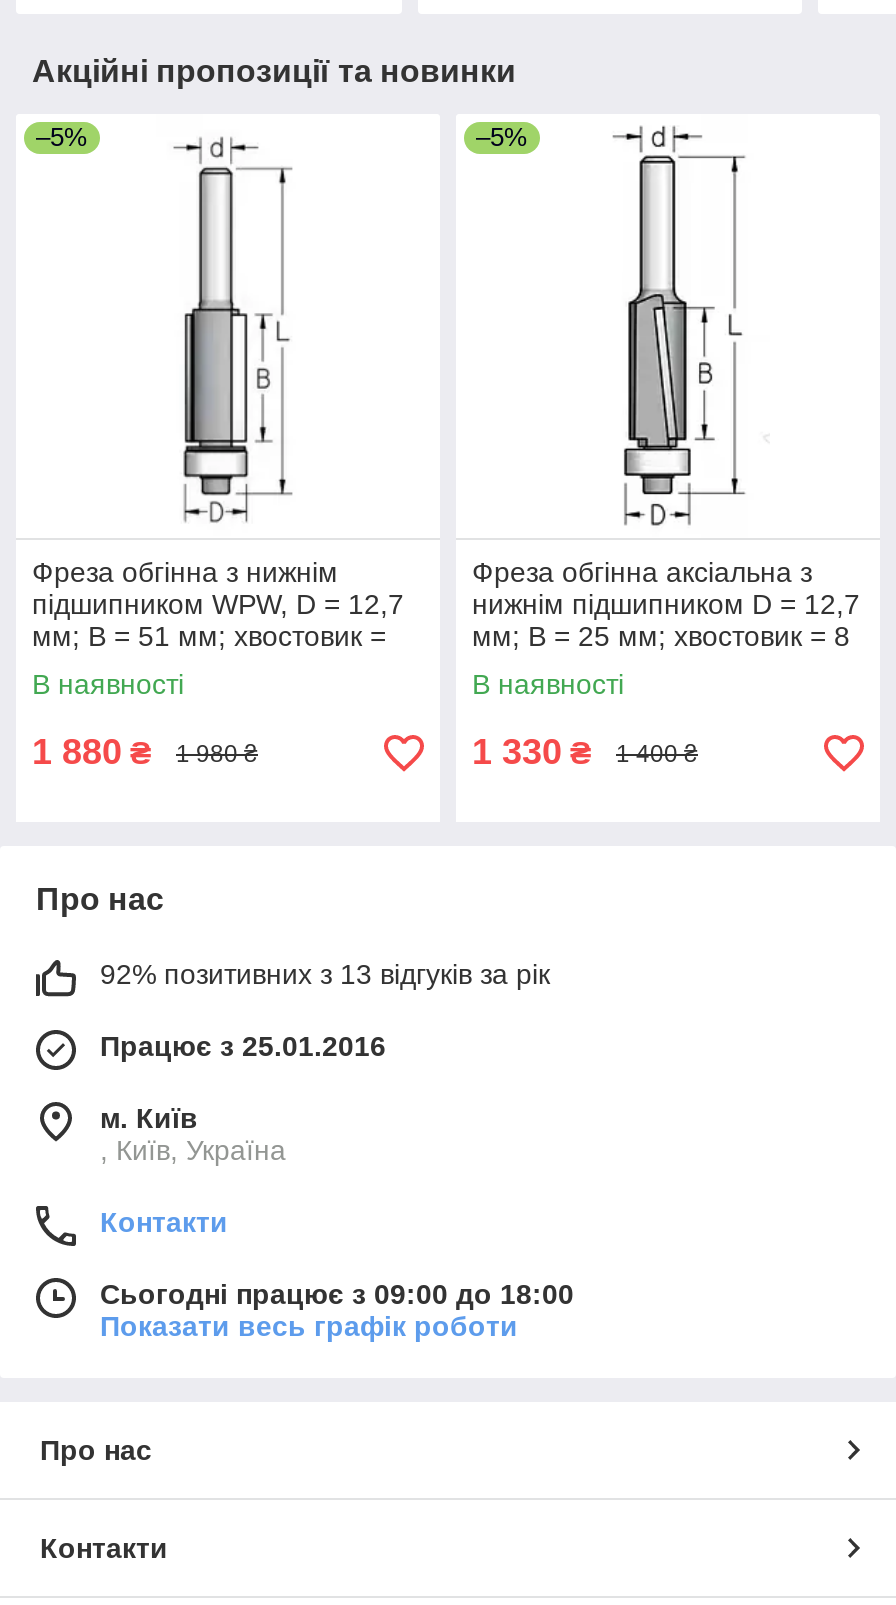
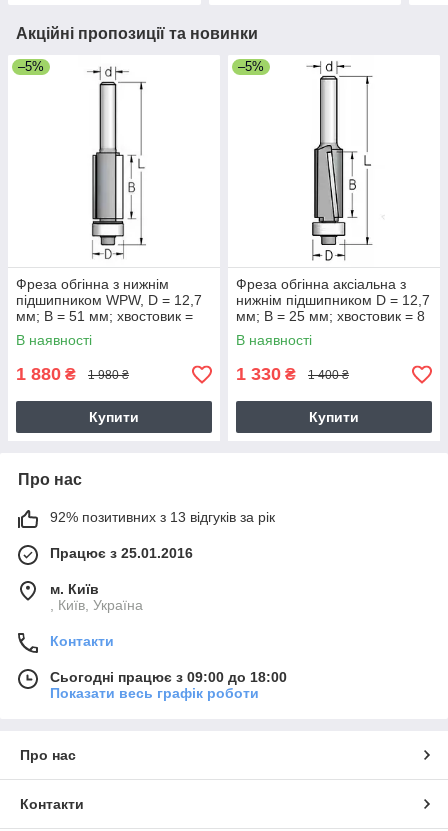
none -> [89,409,139,425] Купити
none -> [309,409,359,425] Купити

